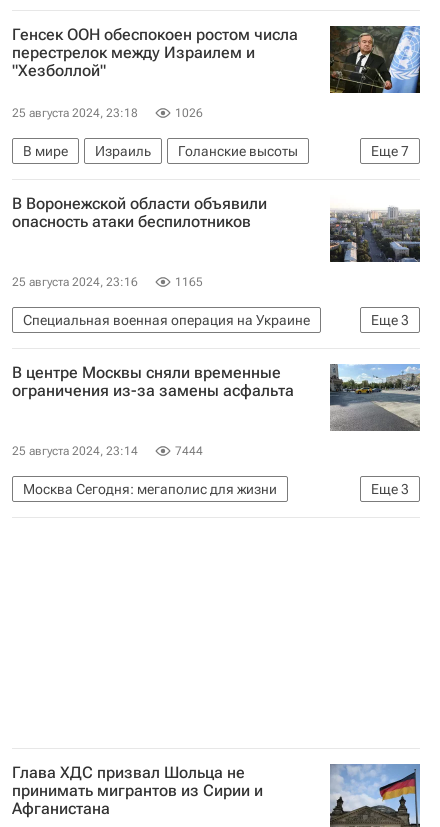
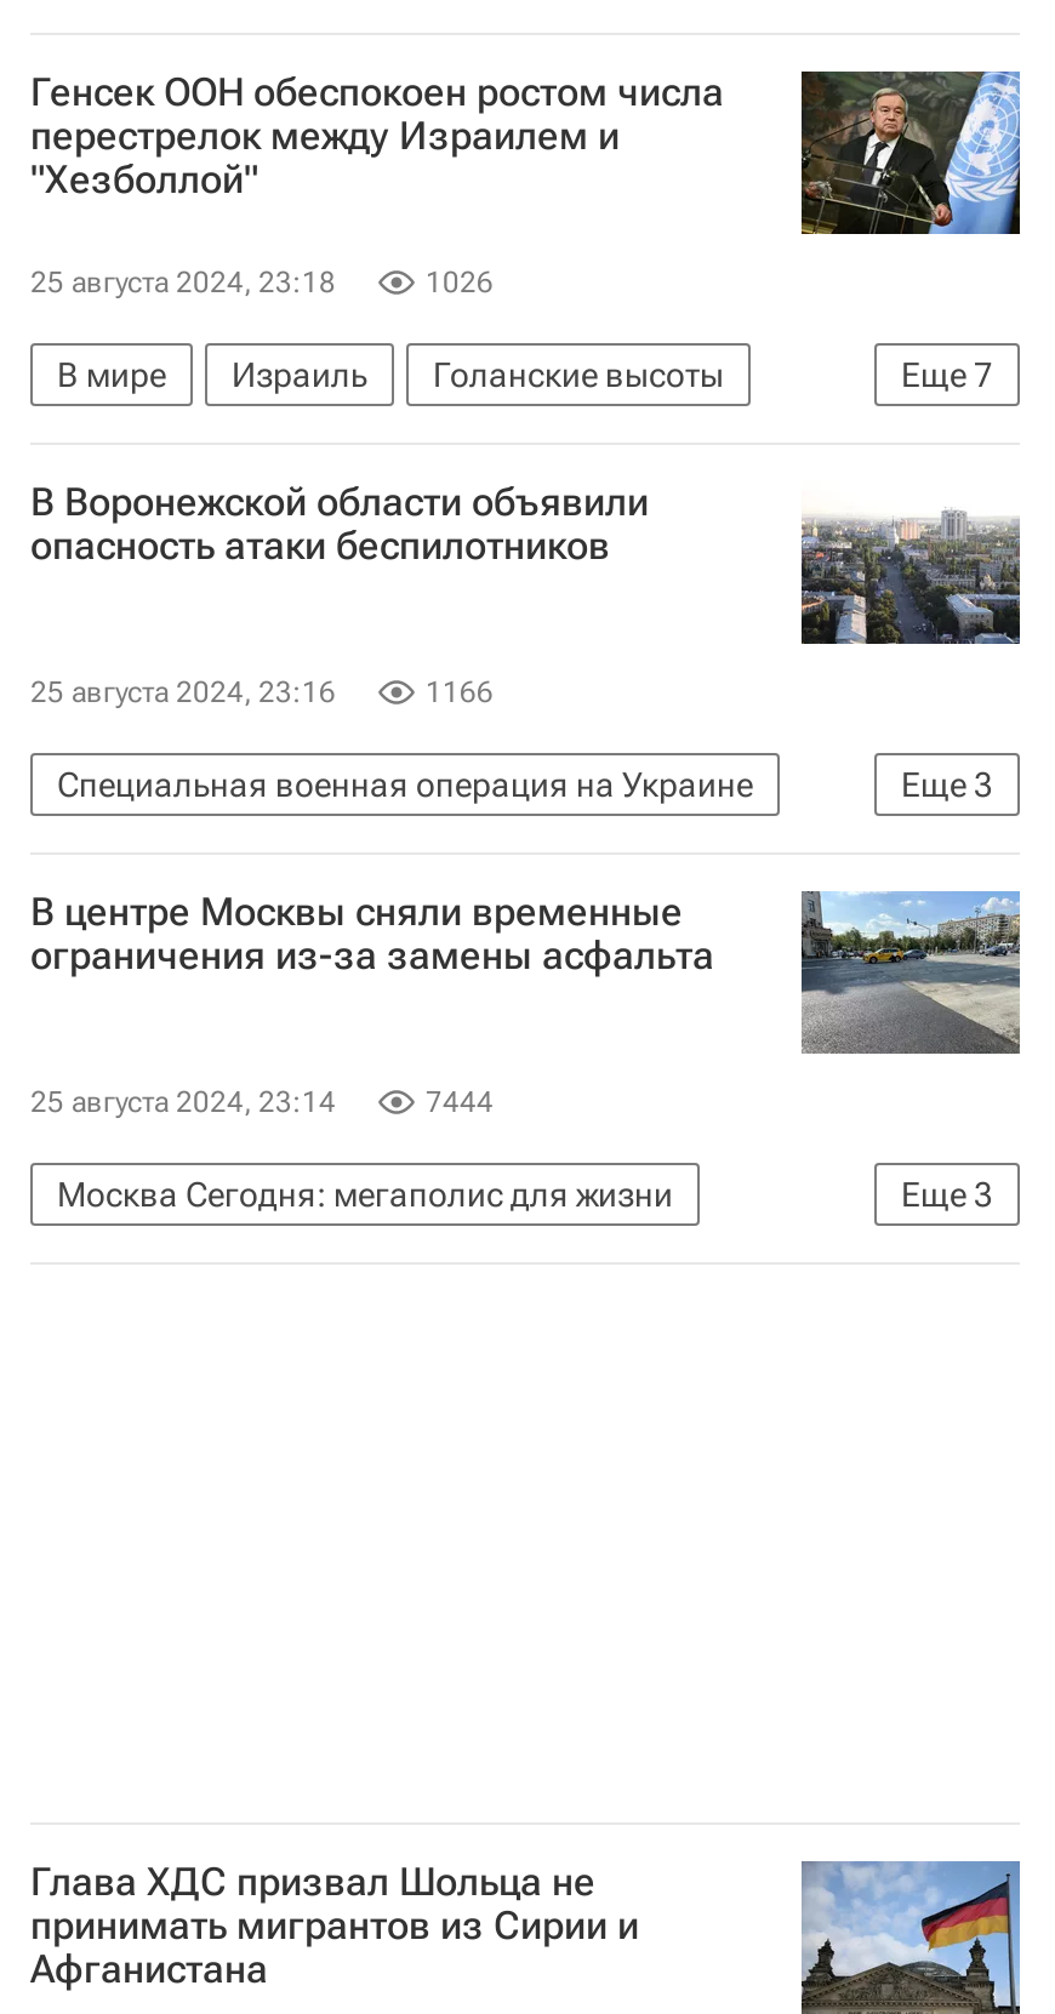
[175,274,203,288] 1165 -> [426,674,494,708] 1166

